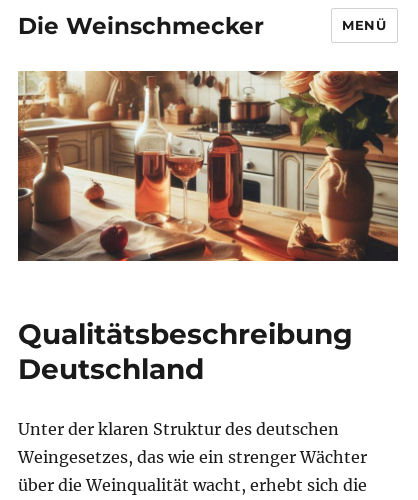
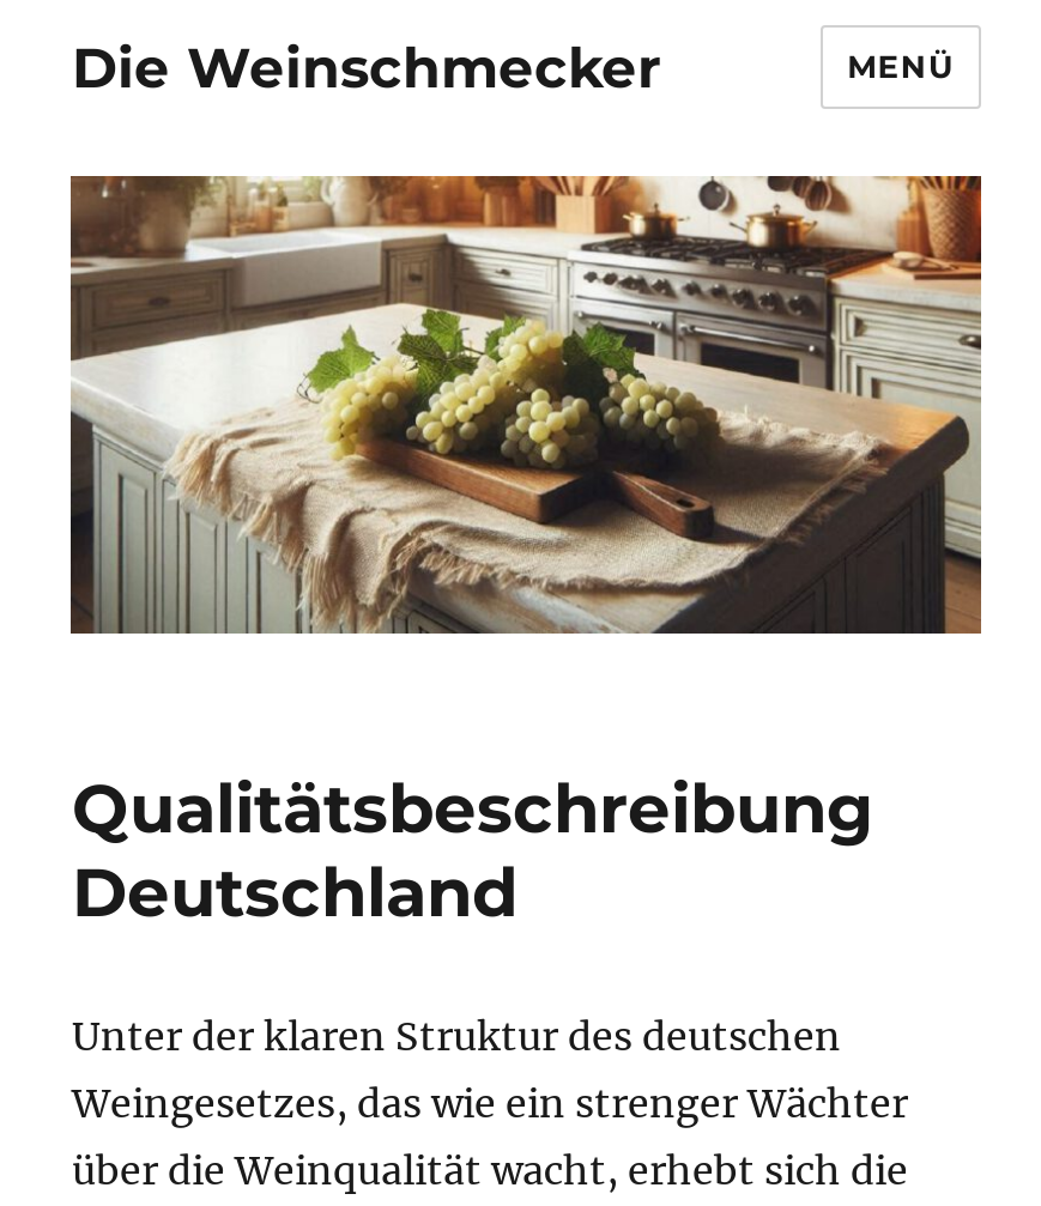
[17,70,399,262] [image] -> [71,174,983,636] [image]

